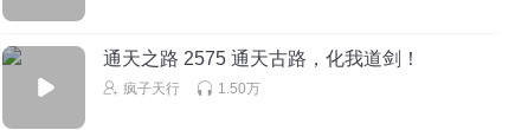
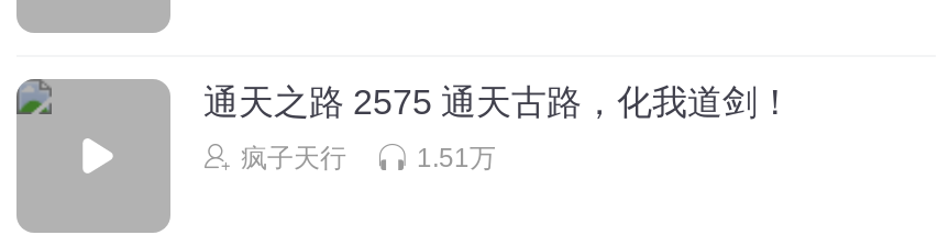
[218,80,260,96] 1.50万 -> [417,142,496,172] 1.51万

